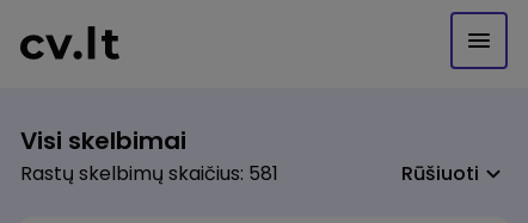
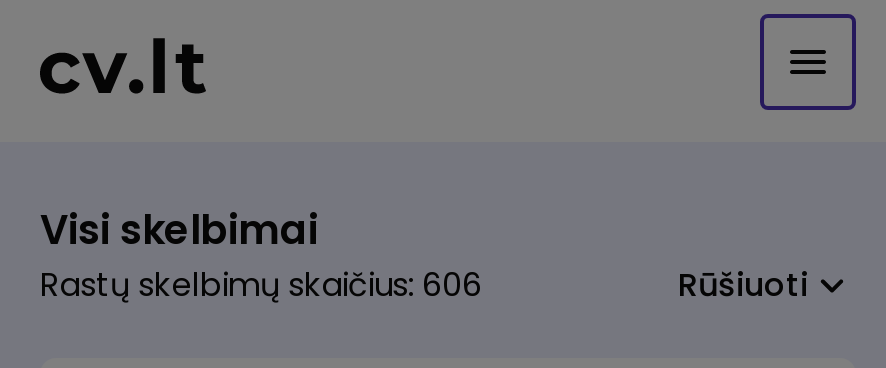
[20,160,278,187] Rastų skelbimų skaičius: 581 -> [40,262,482,308] Rastų skelbimų skaičius: 606

